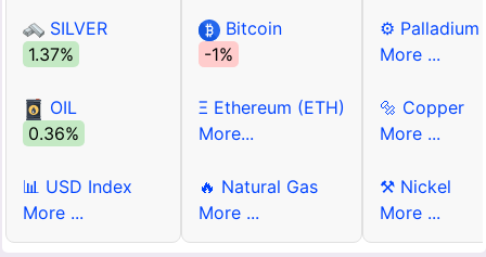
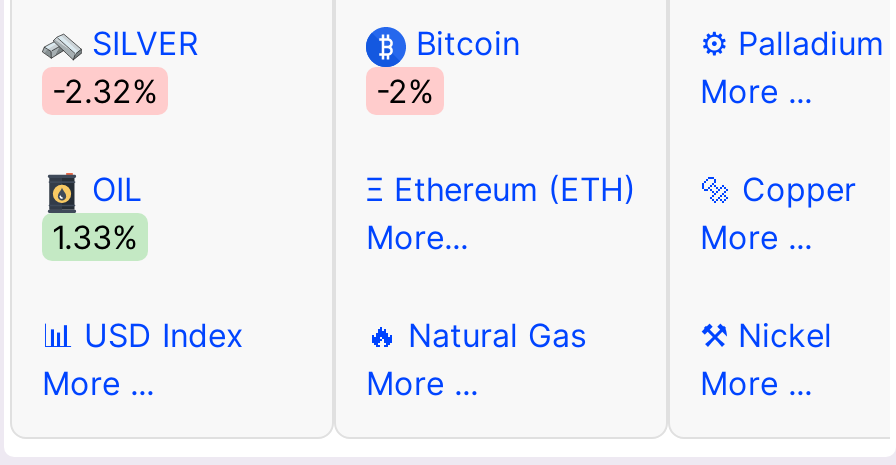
[28,44,74,65] 1.37% -> [52,72,158,112] -2.32%
[204,44,233,65] -1% -> [376,72,434,112] -2%
[28,123,79,145] 0.36% -> [52,218,138,258] 1.33%

